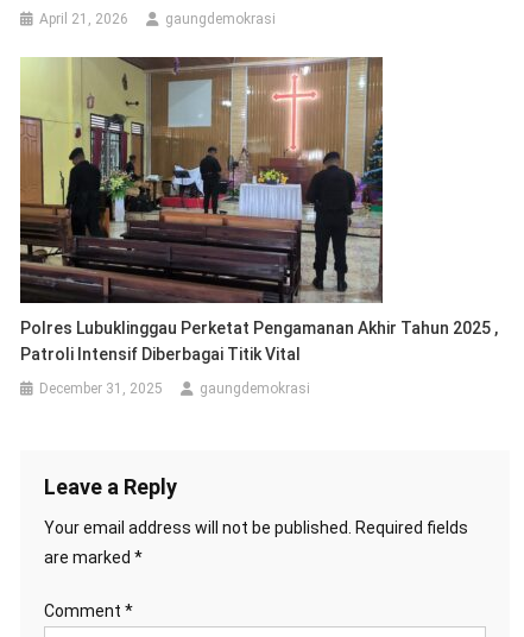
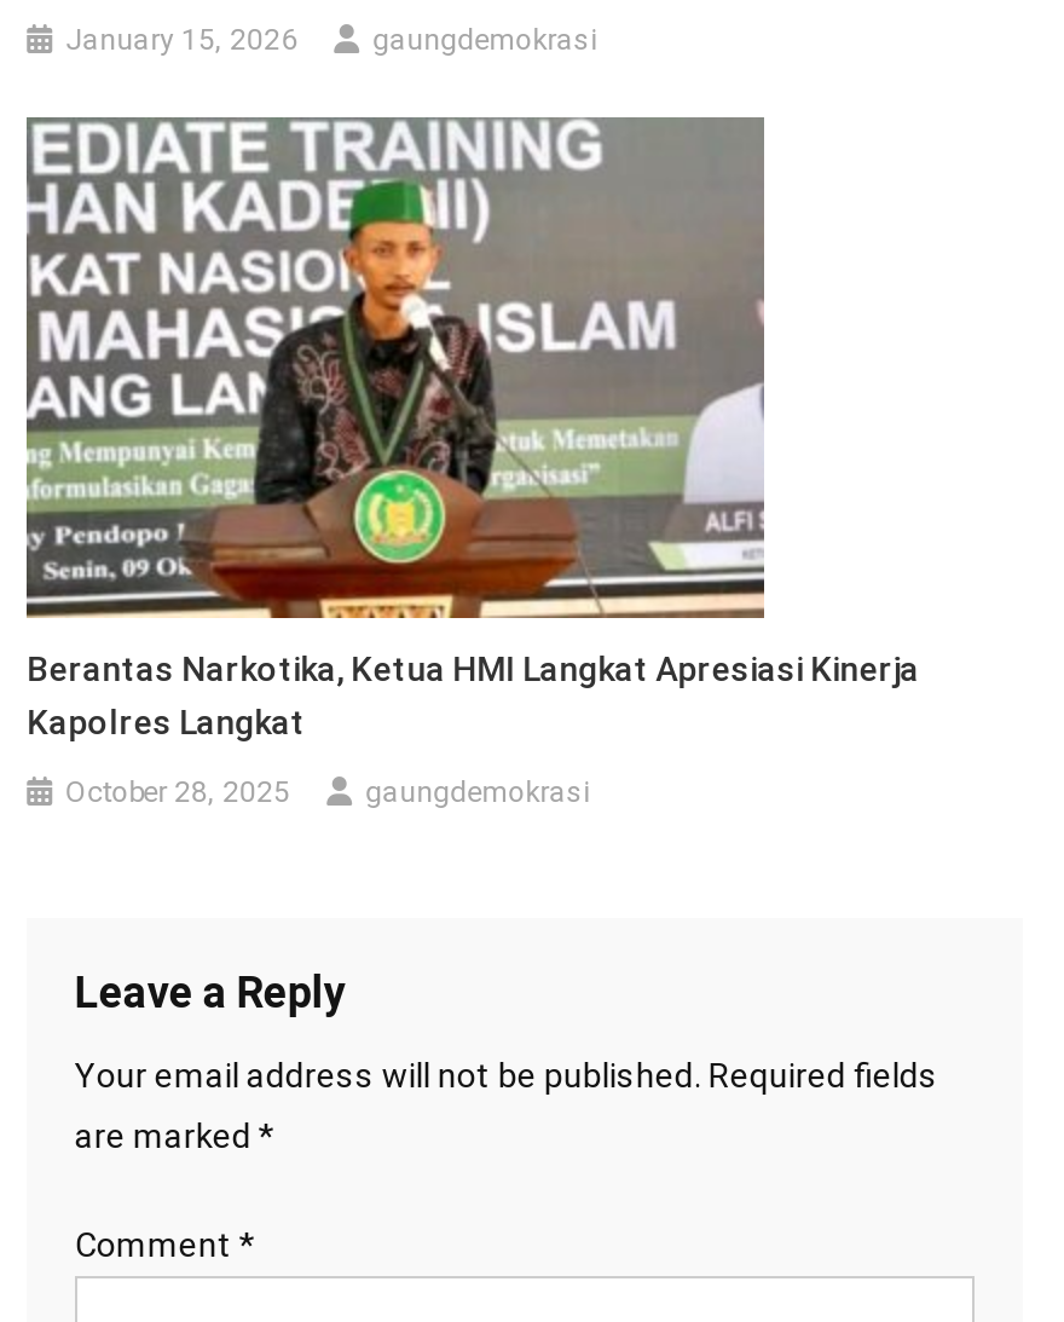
[39,11,128,27] April 21, 2026 -> [66,22,298,56] January 15, 2026
[19,57,498,364] [image] | Polres Lubuklinggau Perketat Pengamanan Akhir Tahun 2025 , | Patroli Intensif Diberbagai Titik Vital -> [24,116,919,740] [image] | Berantas Narkotika, Ketua HMI Langkat Apresiasi Kinerja | Kapolres Langkat
[39,380,163,397] December 31, 2025 -> [66,774,290,808] October 28, 2025

